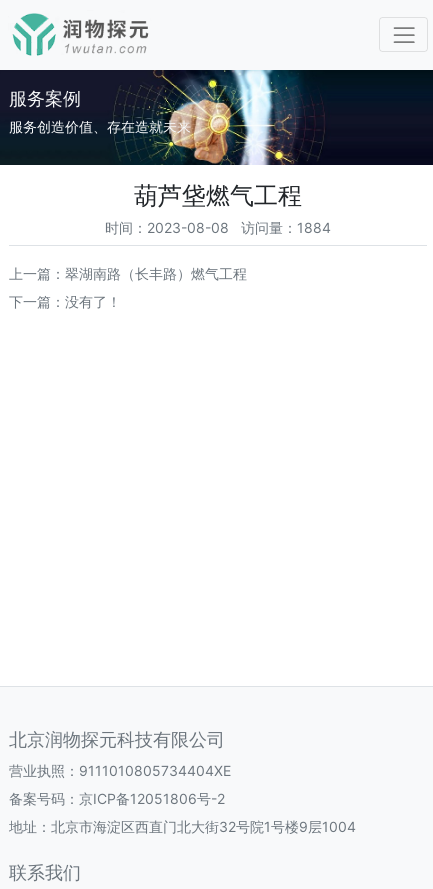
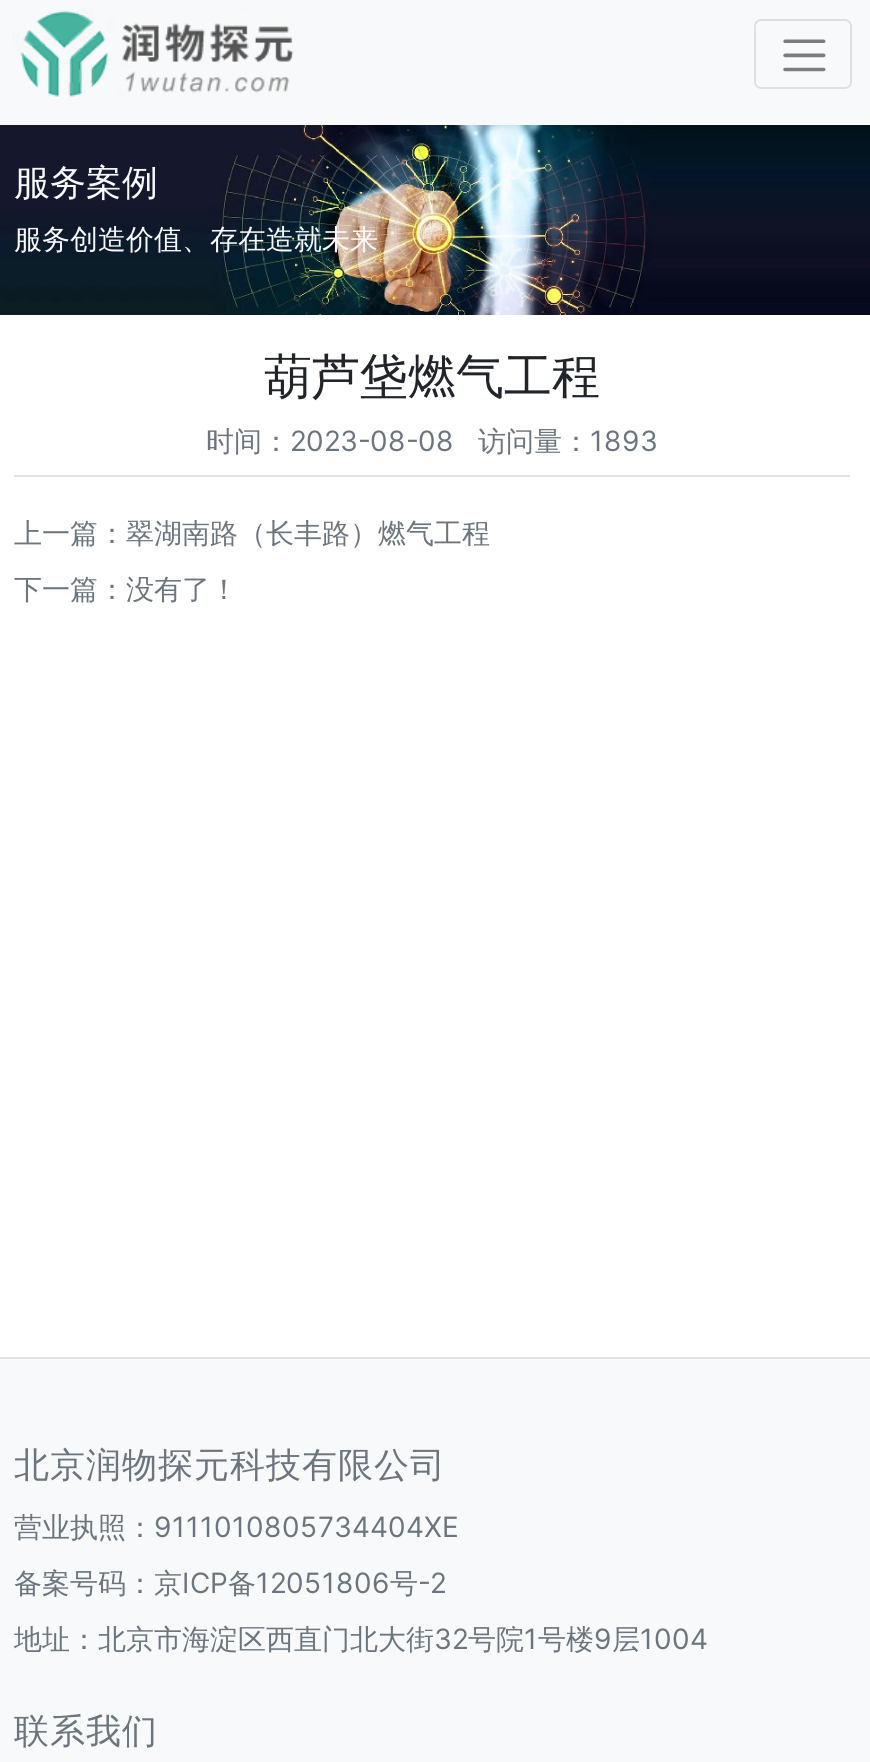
[105,219,331,236] 时间：2023-08-08 访问量：1884 -> [206,423,658,457] 时间：2023-08-08 访问量：1893

